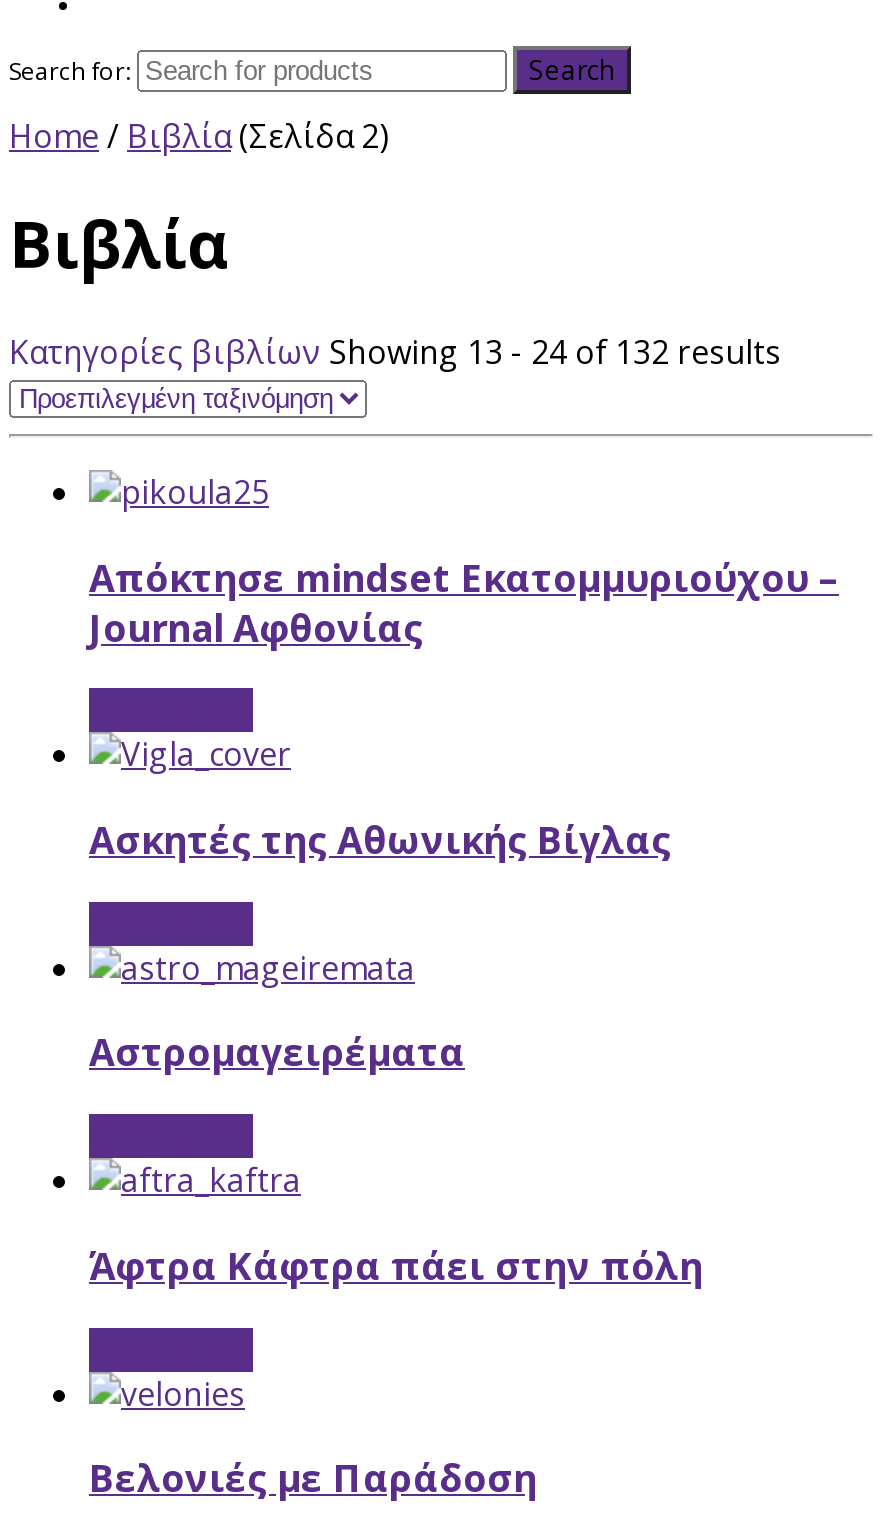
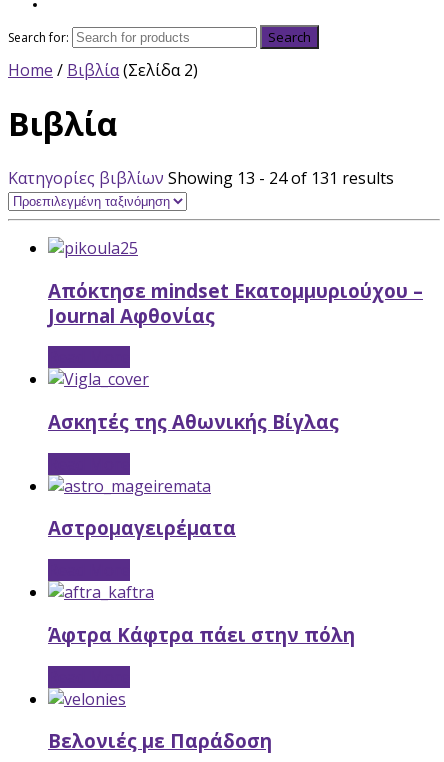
[9,330,781,374] Κατηγορίες βιβλίων Showing 13 - 24 of 132 results -> [8,167,394,189] Κατηγορίες βιβλίων Showing 13 - 24 of 131 results

